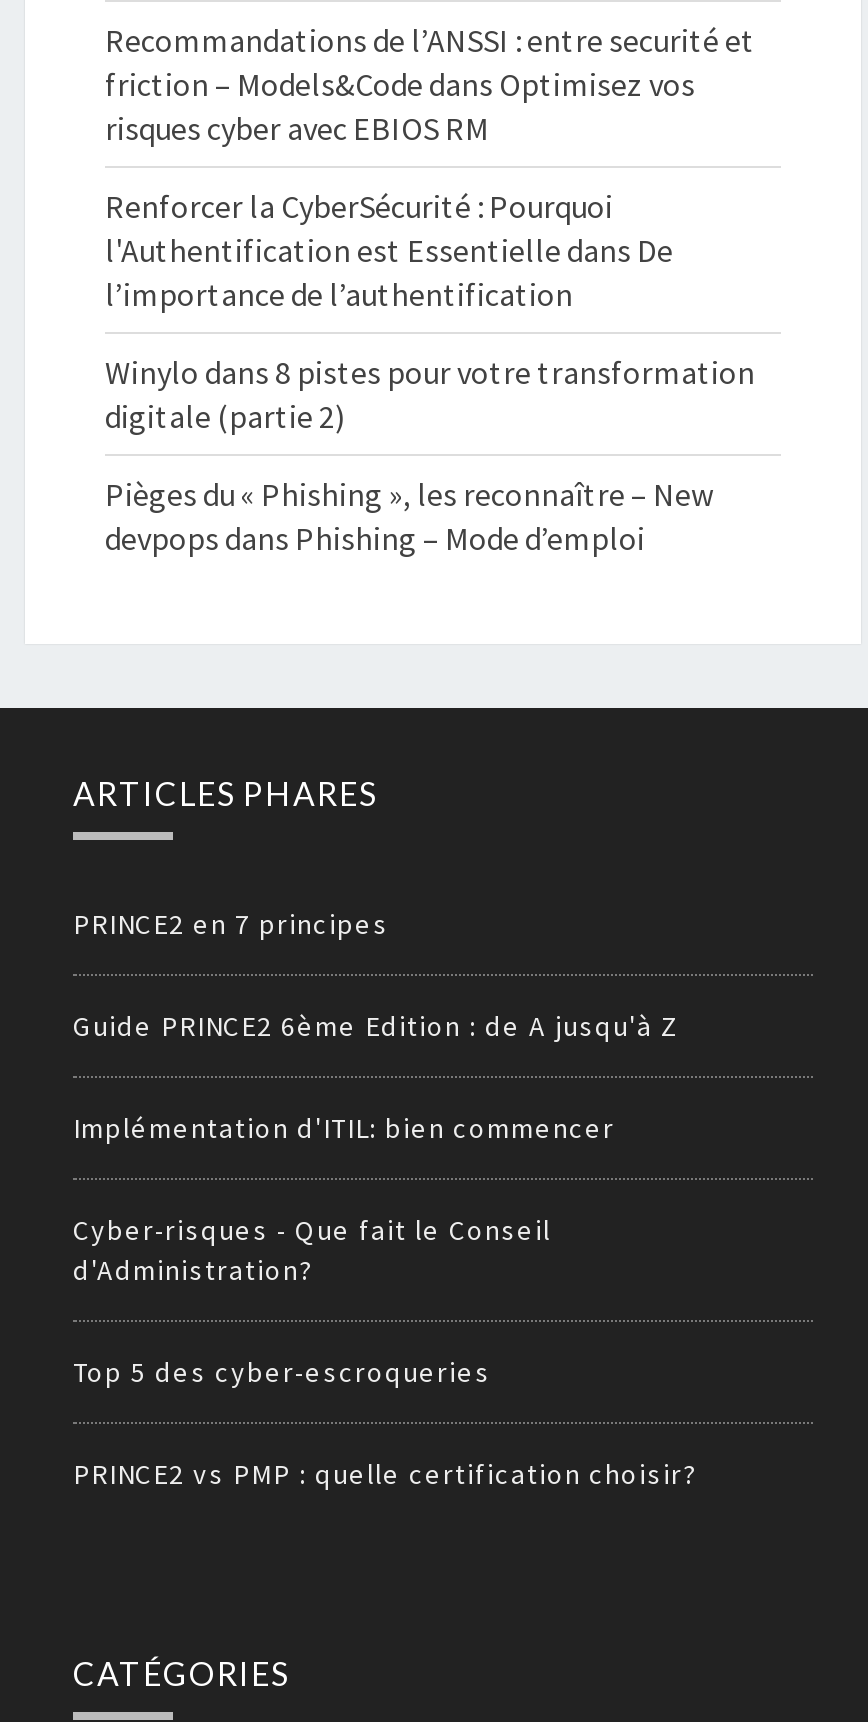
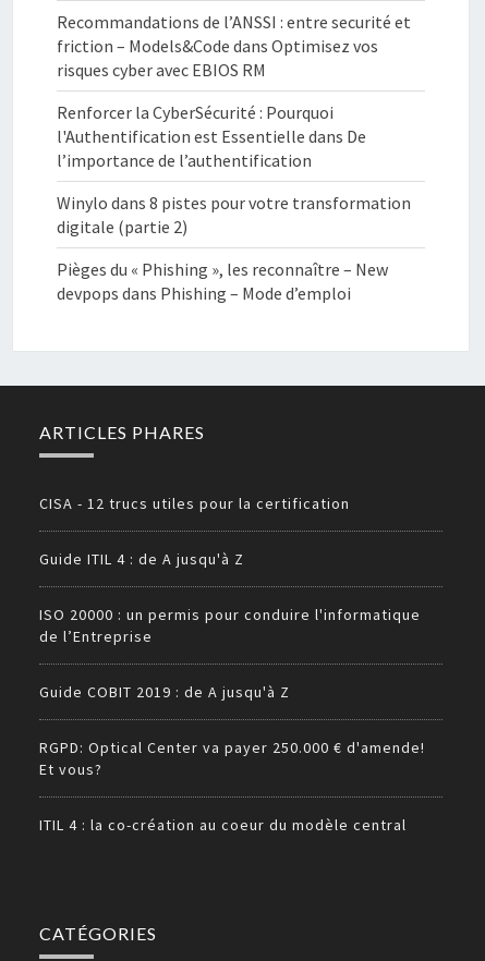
[73,906,389,942] PRINCE2 en 7 principes -> [39,493,350,513] CISA - 12 trucs utiles pour la certification
[73,1008,679,1044] Guide PRINCE2 6ème Edition : de A jusqu'à Z -> [39,549,244,569] Guide ITIL 4 : de A jusqu'à Z
[73,1110,615,1146] Implémentation d'ITIL: bien commencer -> [39,605,421,646] ISO 20000 : un permis pour conduire l'informatique | de l’Entreprise
[73,1212,551,1288] Cyber-risques - Que fait le Conseil | d'Administration? -> [39,682,290,702] Guide COBIT 2019 : de A jusqu'à Z
[73,1354,491,1390] Top 5 des cyber-escroqueries -> [39,738,425,779] RGPD: Optical Center va payer 250.000 € d'amende! | Et vous?
[73,1456,697,1492] PRINCE2 vs PMP : quelle certification choisir? -> [39,815,407,835] ITIL 4 : la co-création au coeur du modèle central

